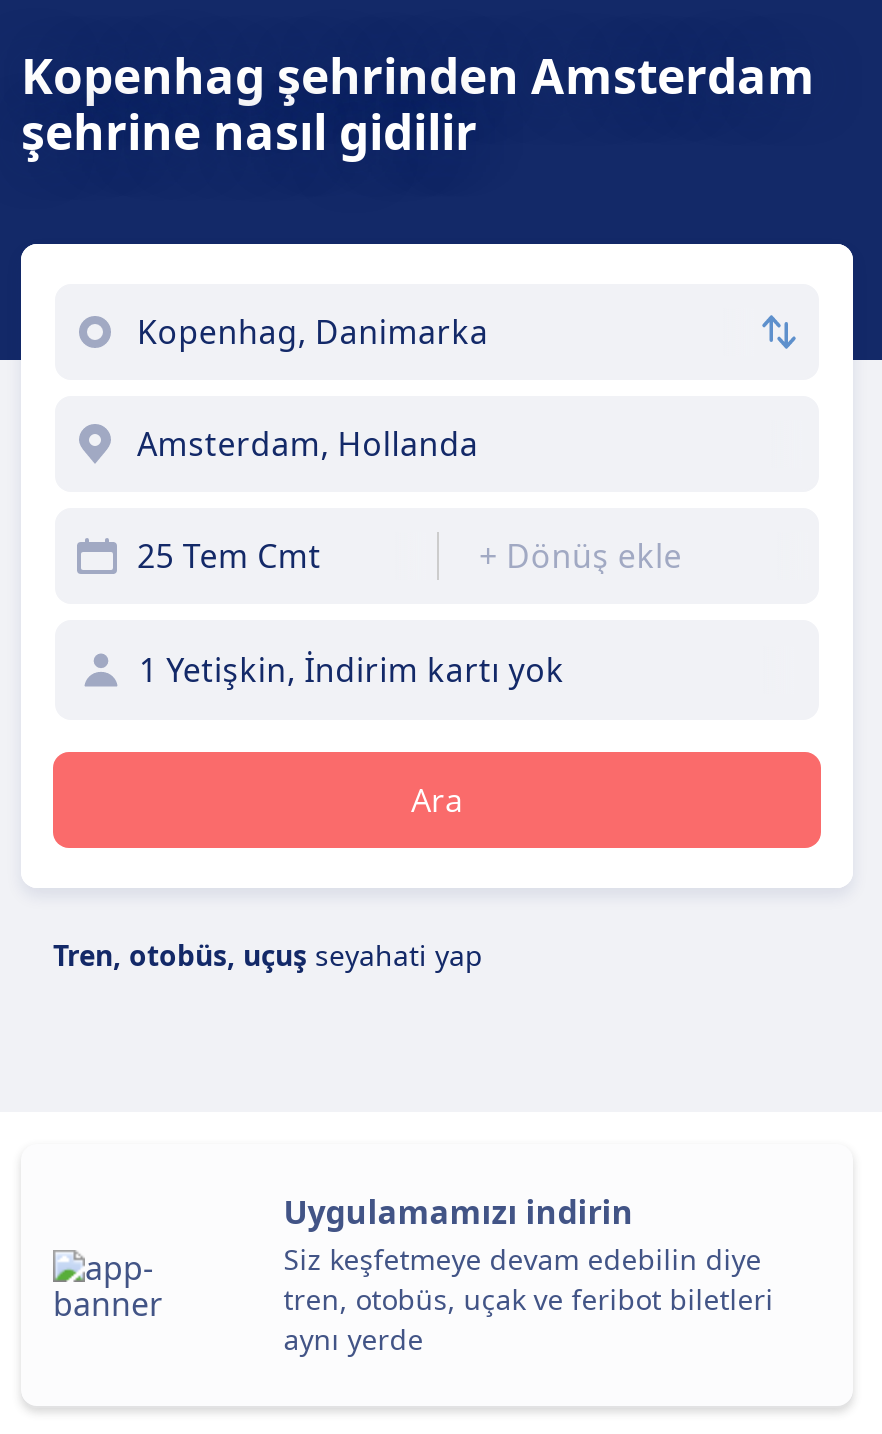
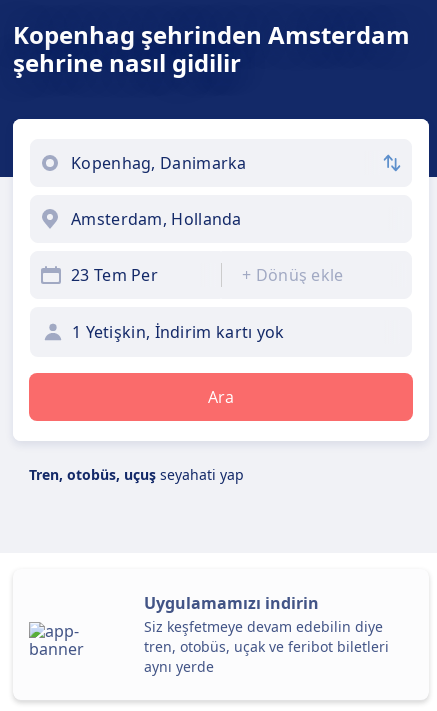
[137,534,321,578] 25 Tem Cmt -> [71,264,158,286] 23 Tem Per

